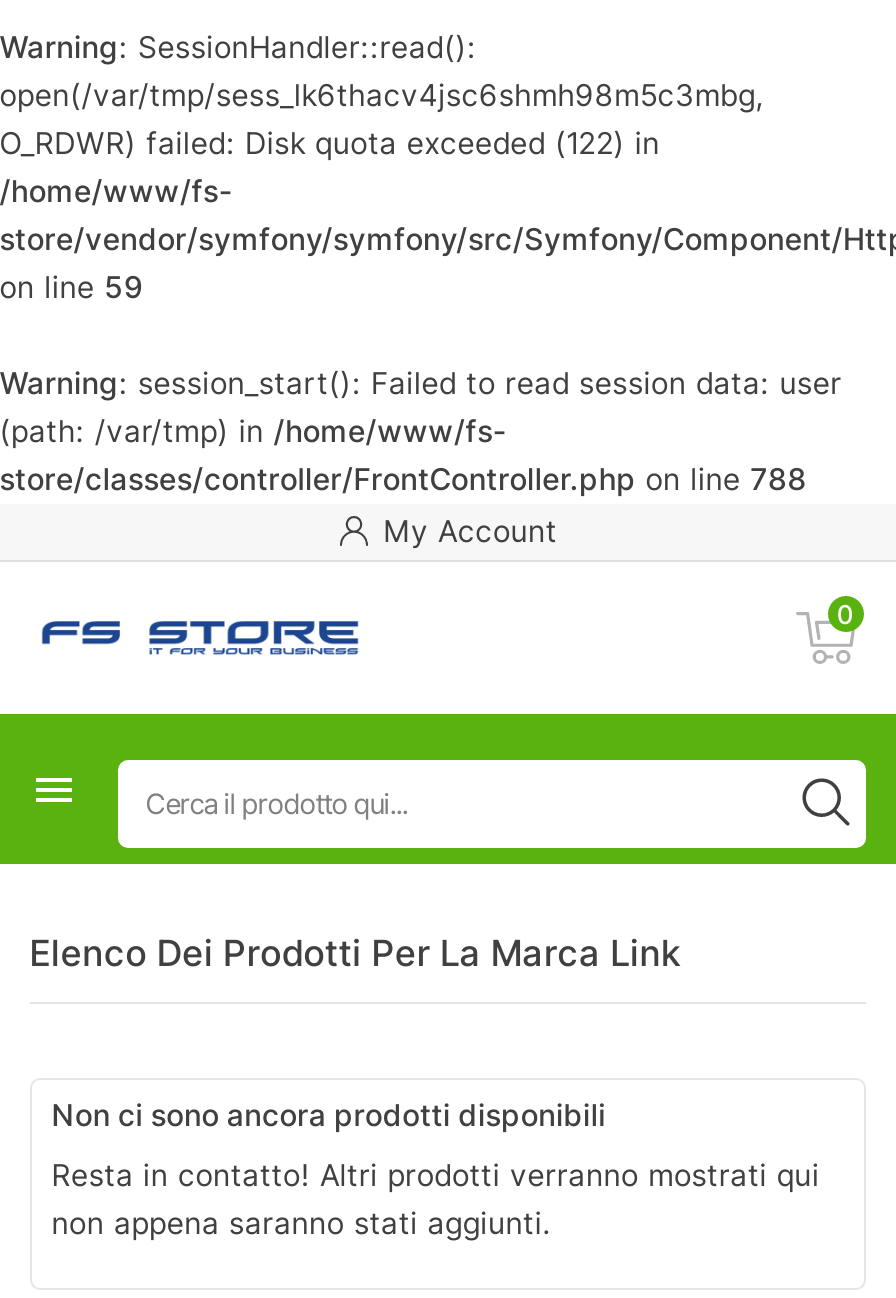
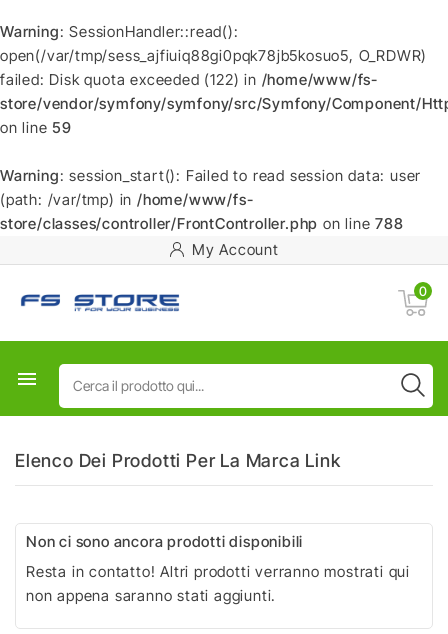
[0,76,766,210] open(/var/tmp/sess_lk6thacv4jsc6shmh98m5c3mbg, | O_RDWR) failed: Disk quota exceeded (122) in | /home/www/fs- -> [0,46,427,89] open(/var/tmp/sess_ajfiuiq88gi0pqk78jb5kosuo5, O_RDWR) | failed: Disk quota exceeded (122) in /home/www/fs-

